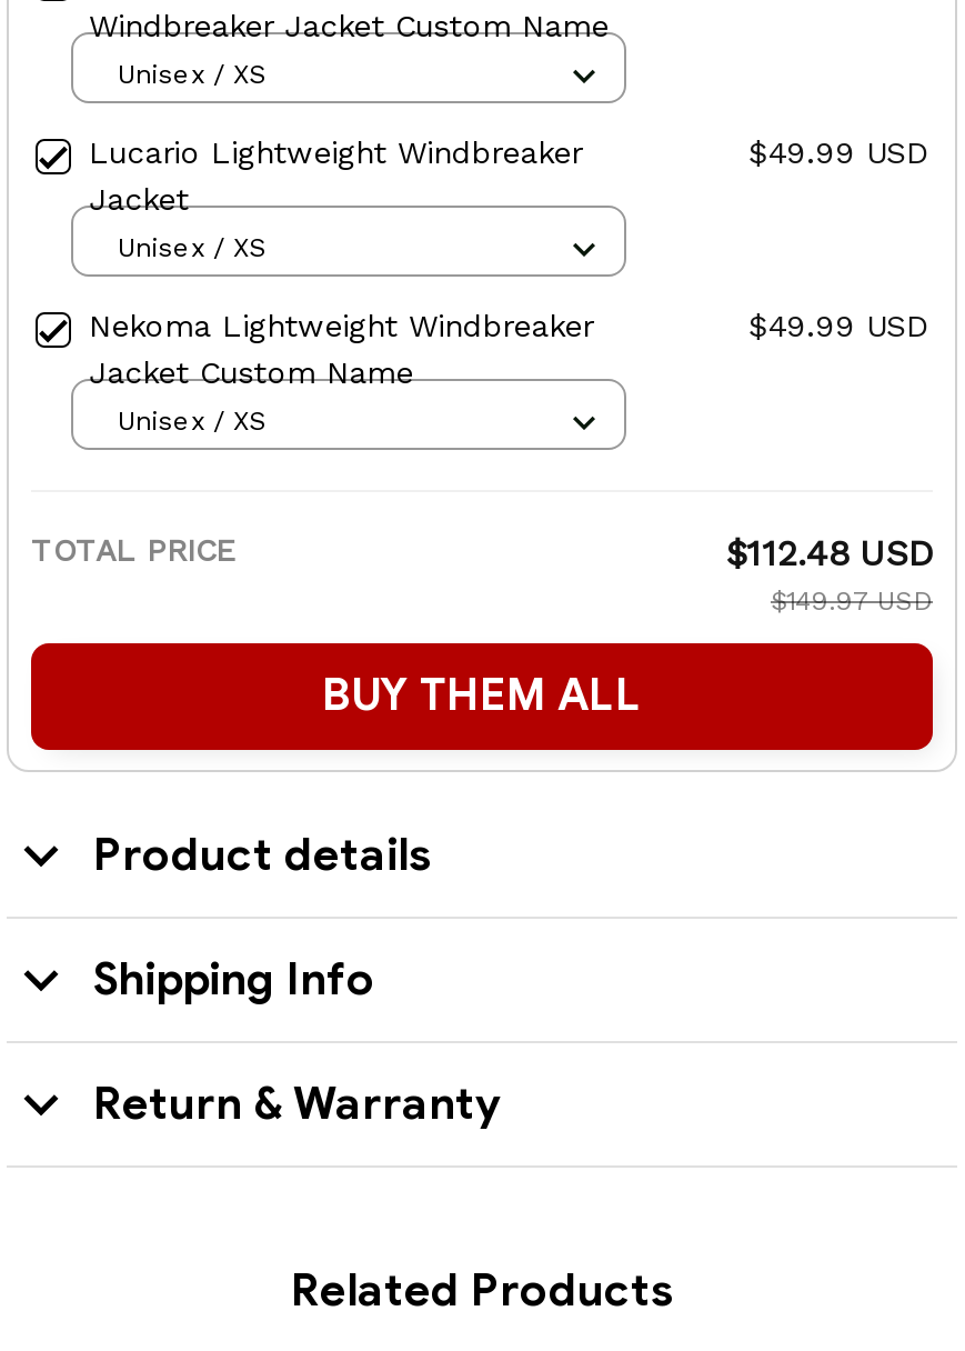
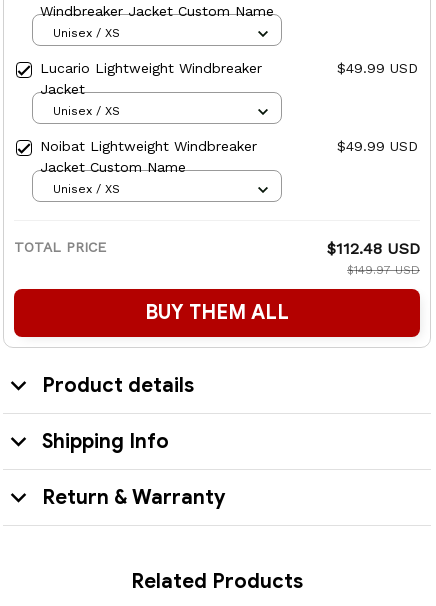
[89,307,593,342] Nekoma Lightweight Windbreaker -> [40,138,257,154] Noibat Lightweight Windbreaker

